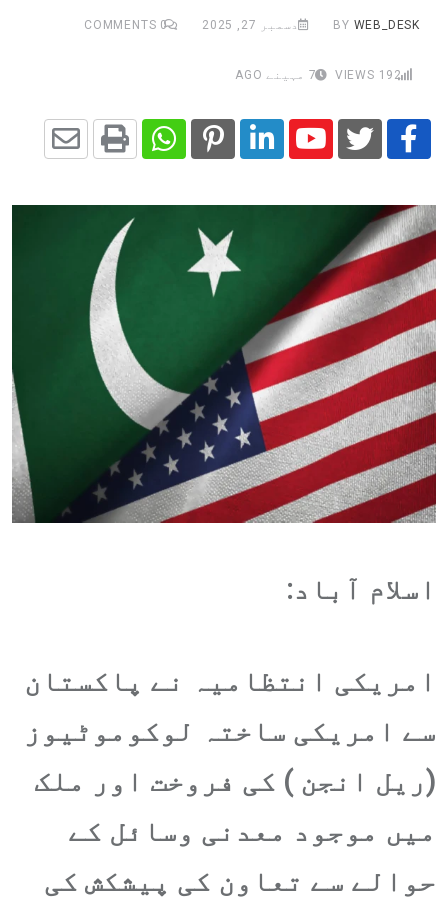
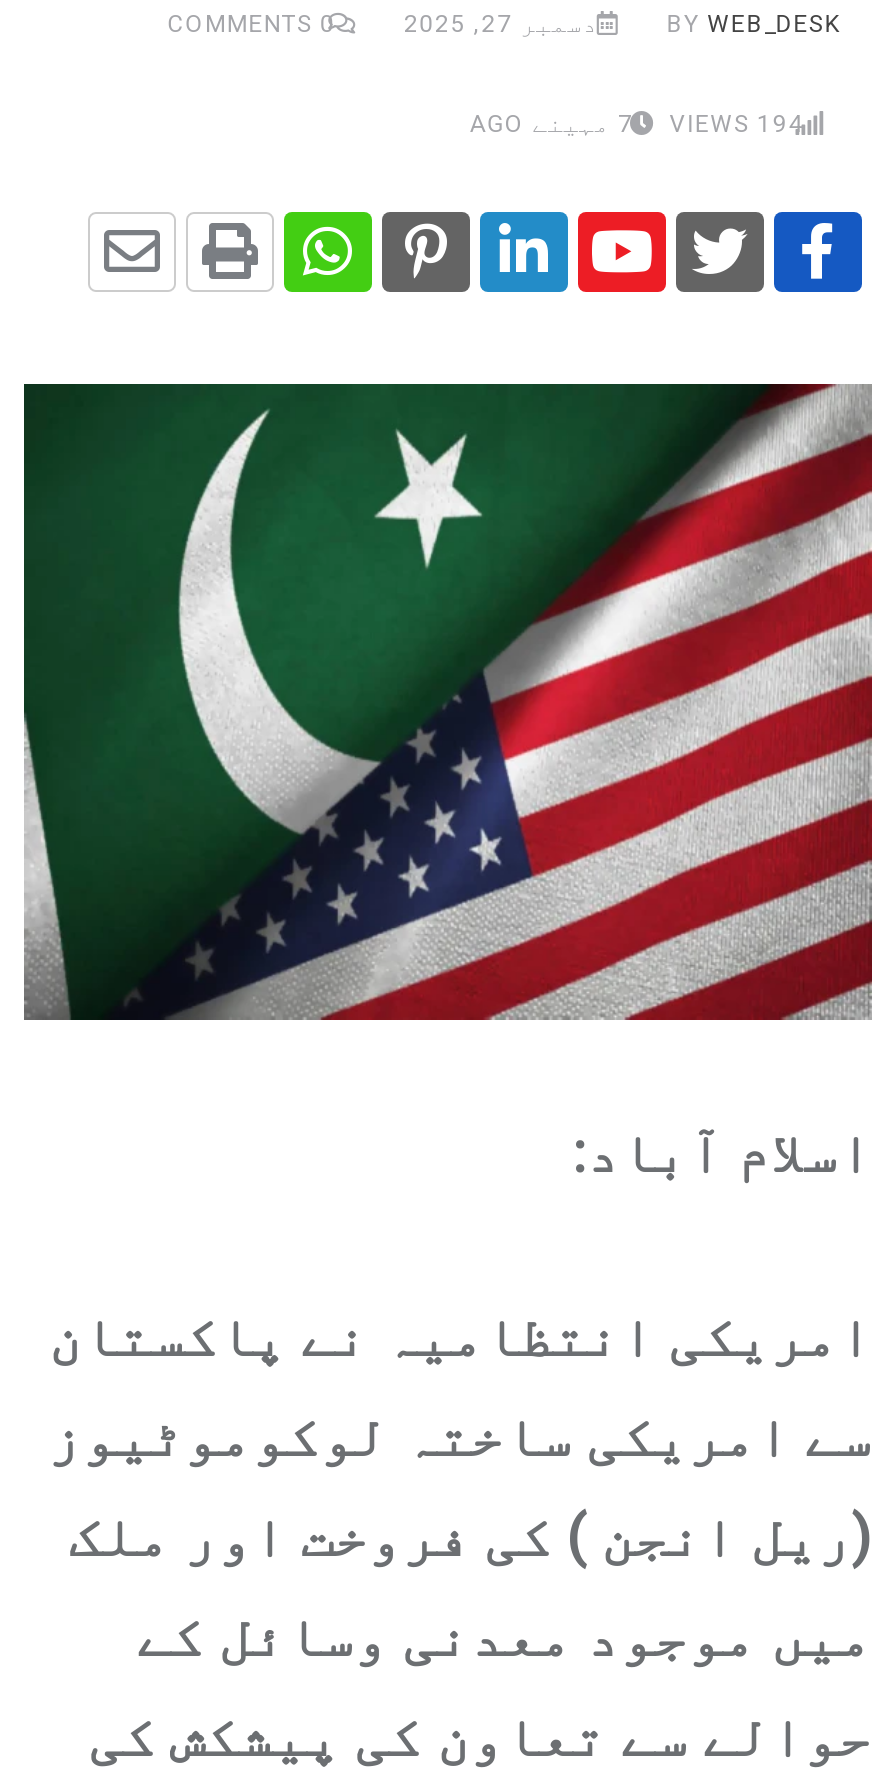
[379,68,402,82] 192 -> [757,109,804,137] 194

